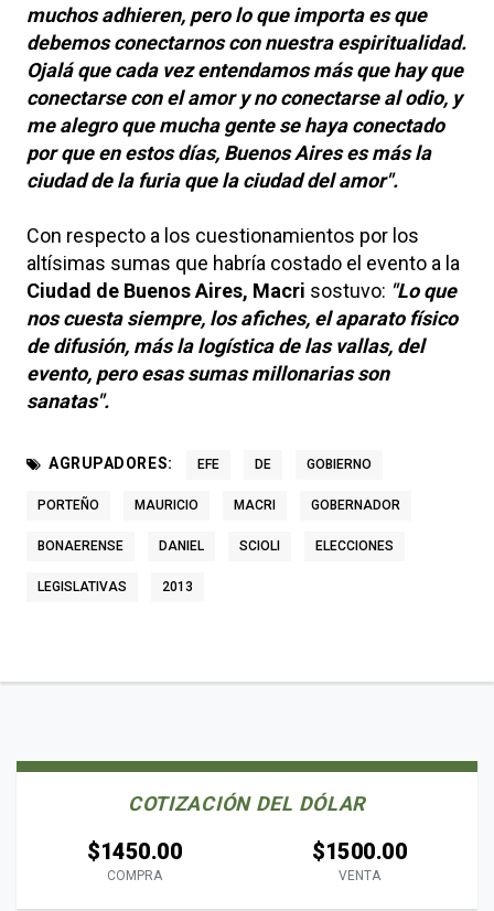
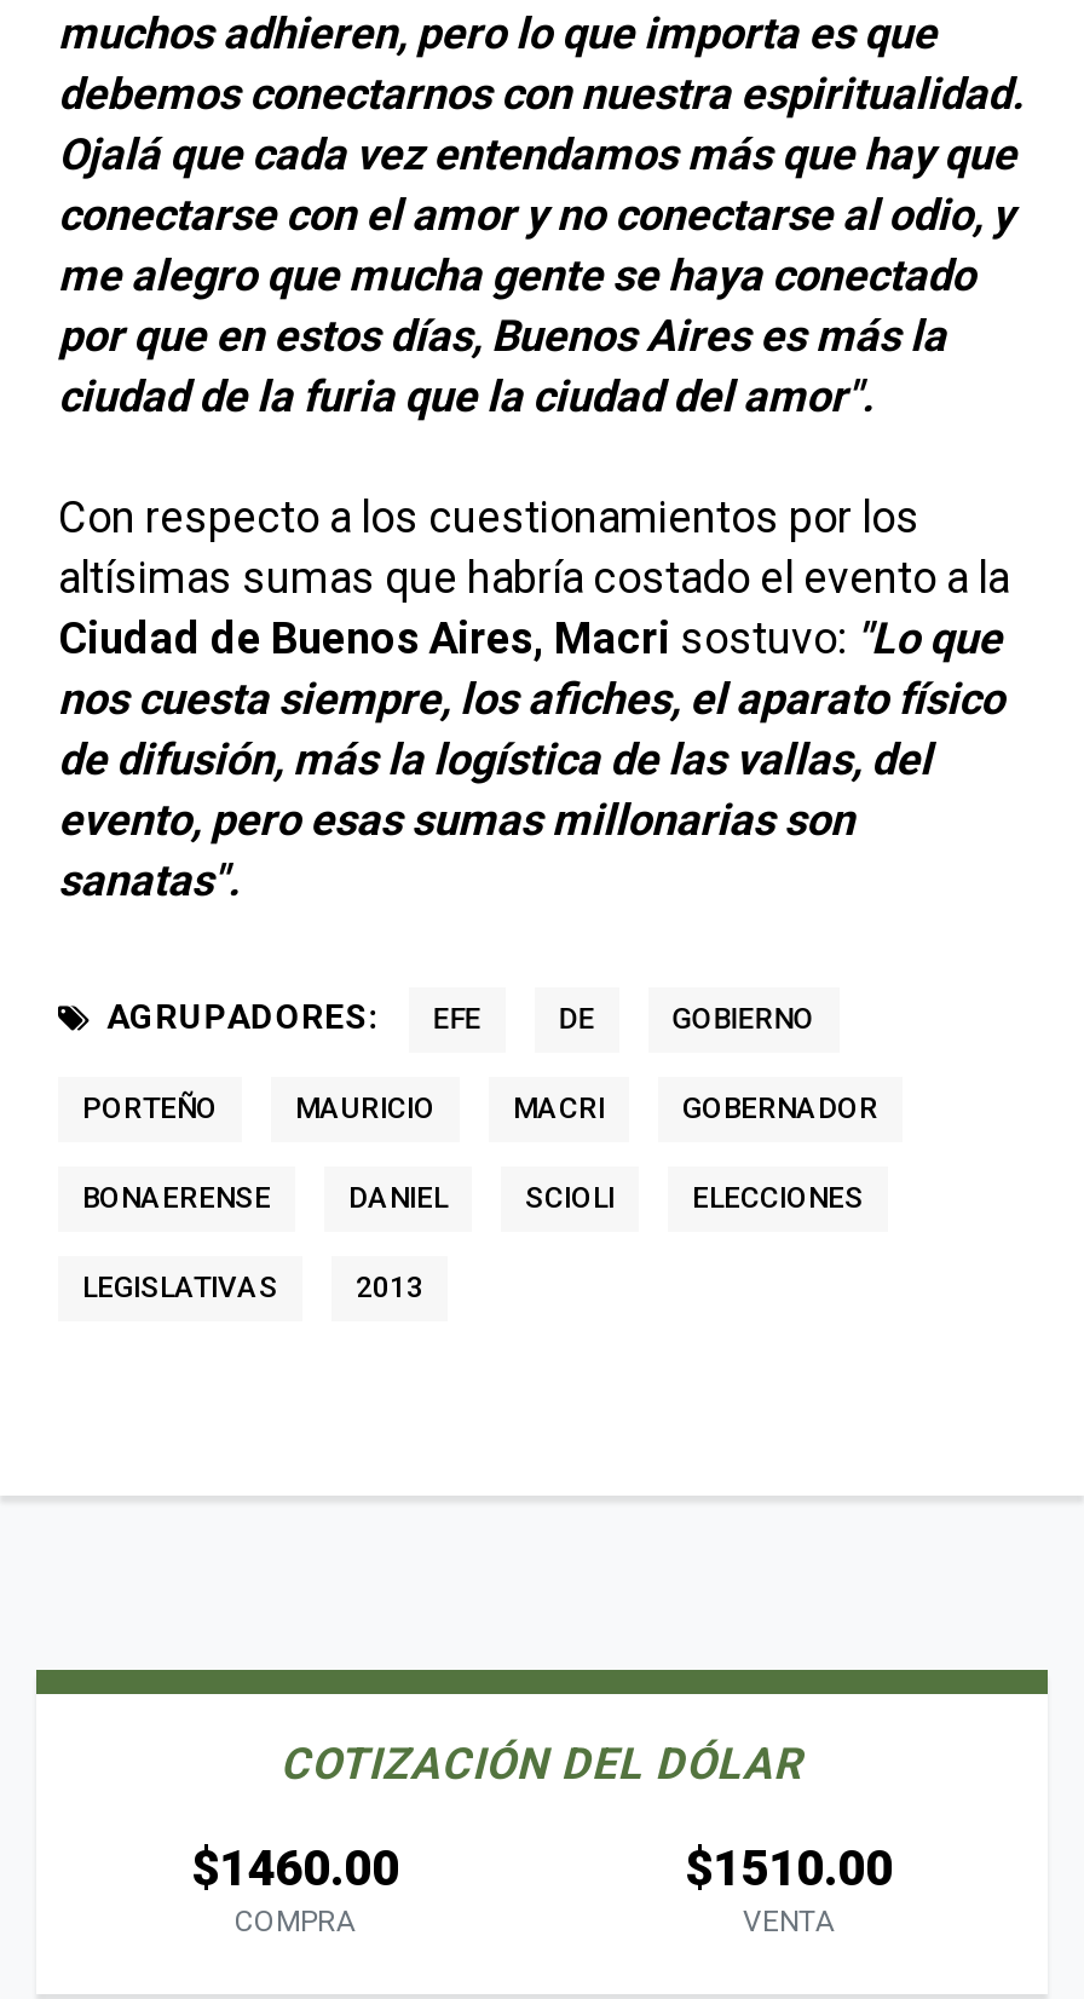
[87,838,182,865] $1450.00 -> [191,1839,399,1897] $1460.00
[312,838,407,865] $1500.00 -> [685,1839,893,1897] $1510.00

